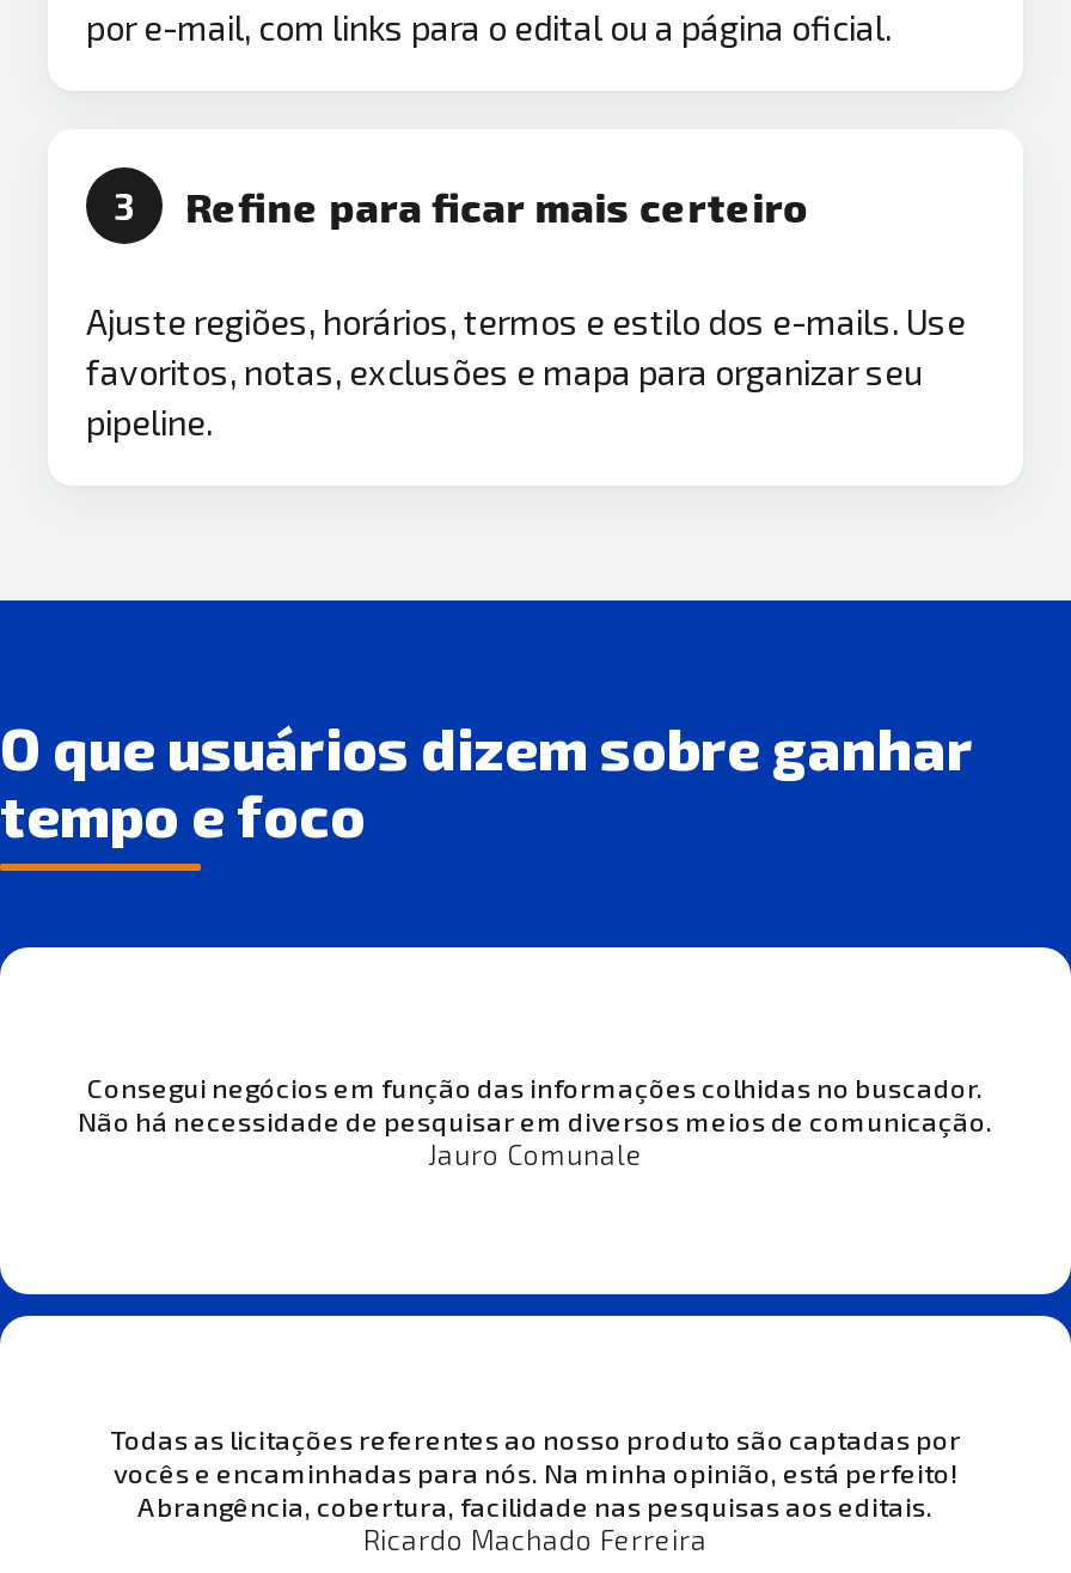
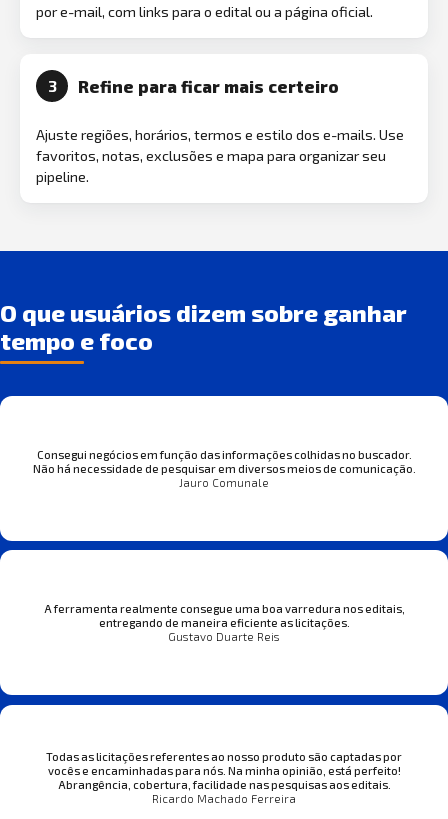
none -> [43,602,404,643] A ferramenta realmente consegue uma boa varredura nos editais, | entregando de maneira eficiente as licitações. | Gustavo Duarte Reis

